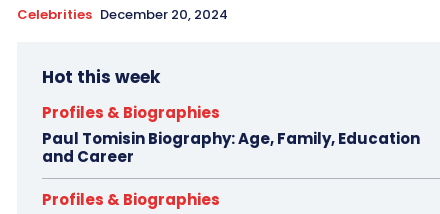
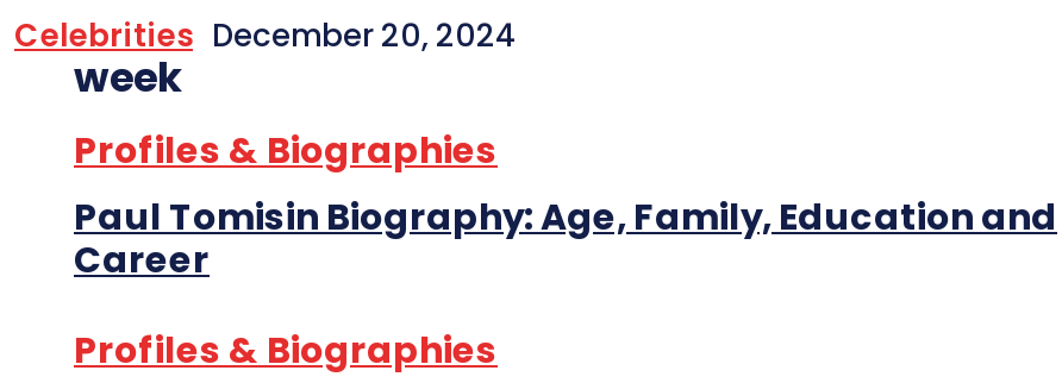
[42,65,160,89] Hot this week -> [74,48,181,105] week

